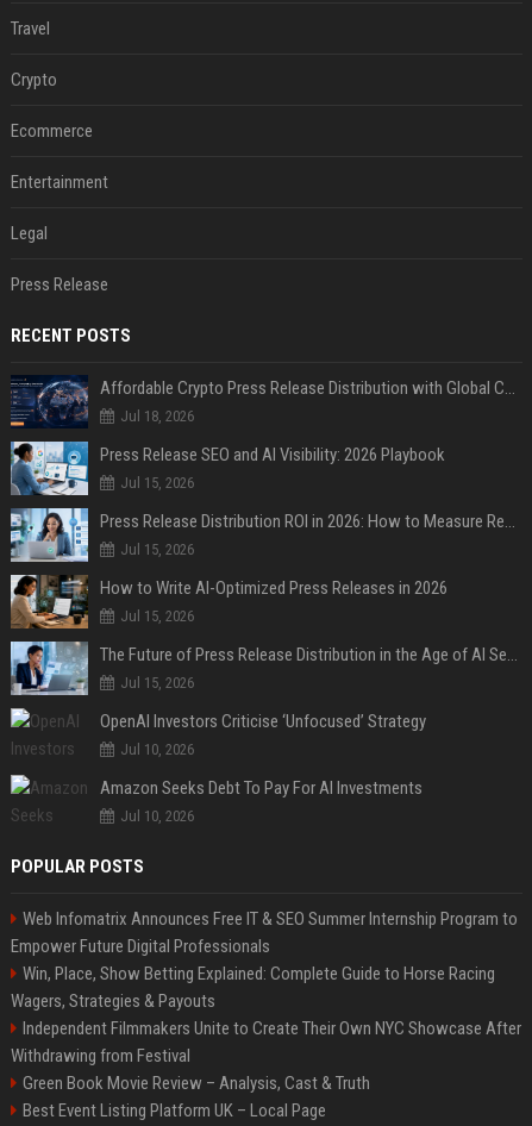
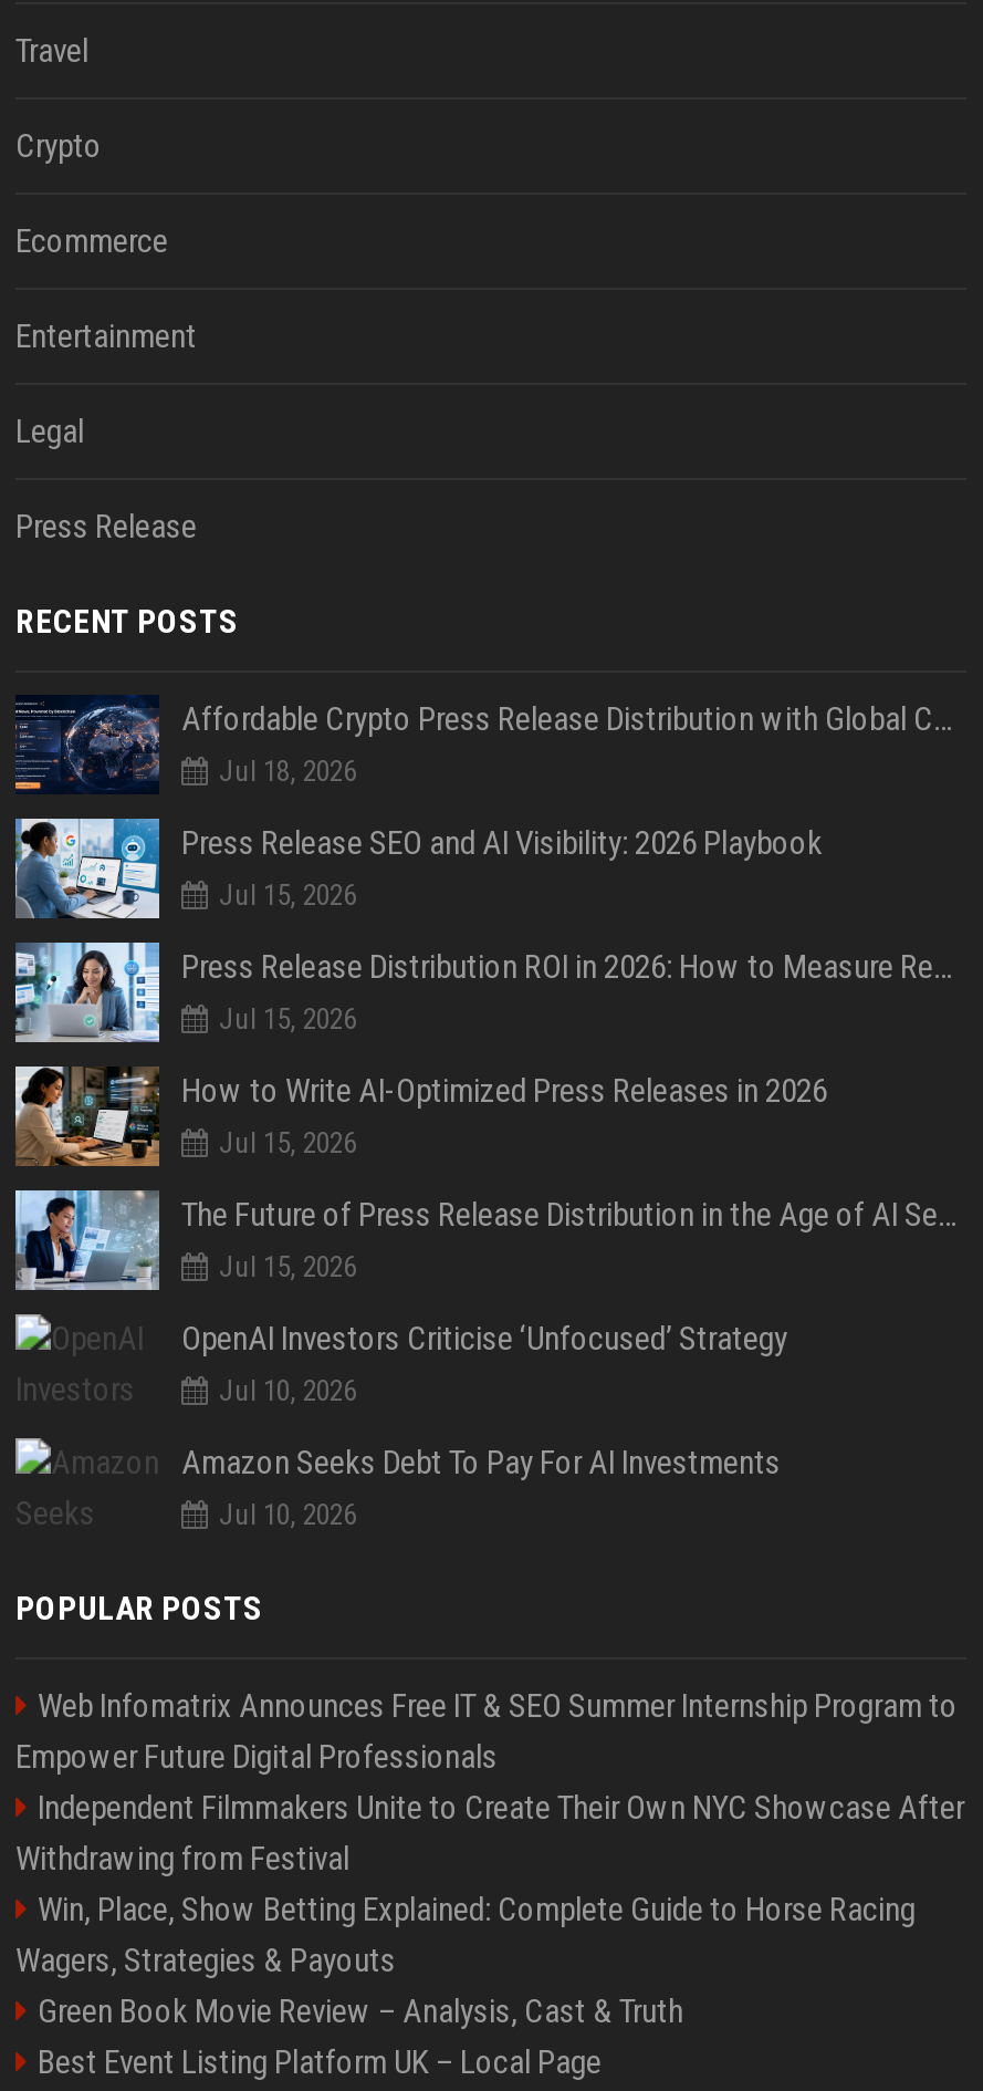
moved [11,963,495,1012] -> [15,1890,916,1980]: Win, Place, Show Betting Explained: Complete Guide to Horse Racing | Wagers, Strategies & Payouts
moved [11,1018,521,1066] -> [15,1788,964,1879]: Independent Filmmakers Unite to Create Their Own NYC Showcase After | Withdrawing from Festival

